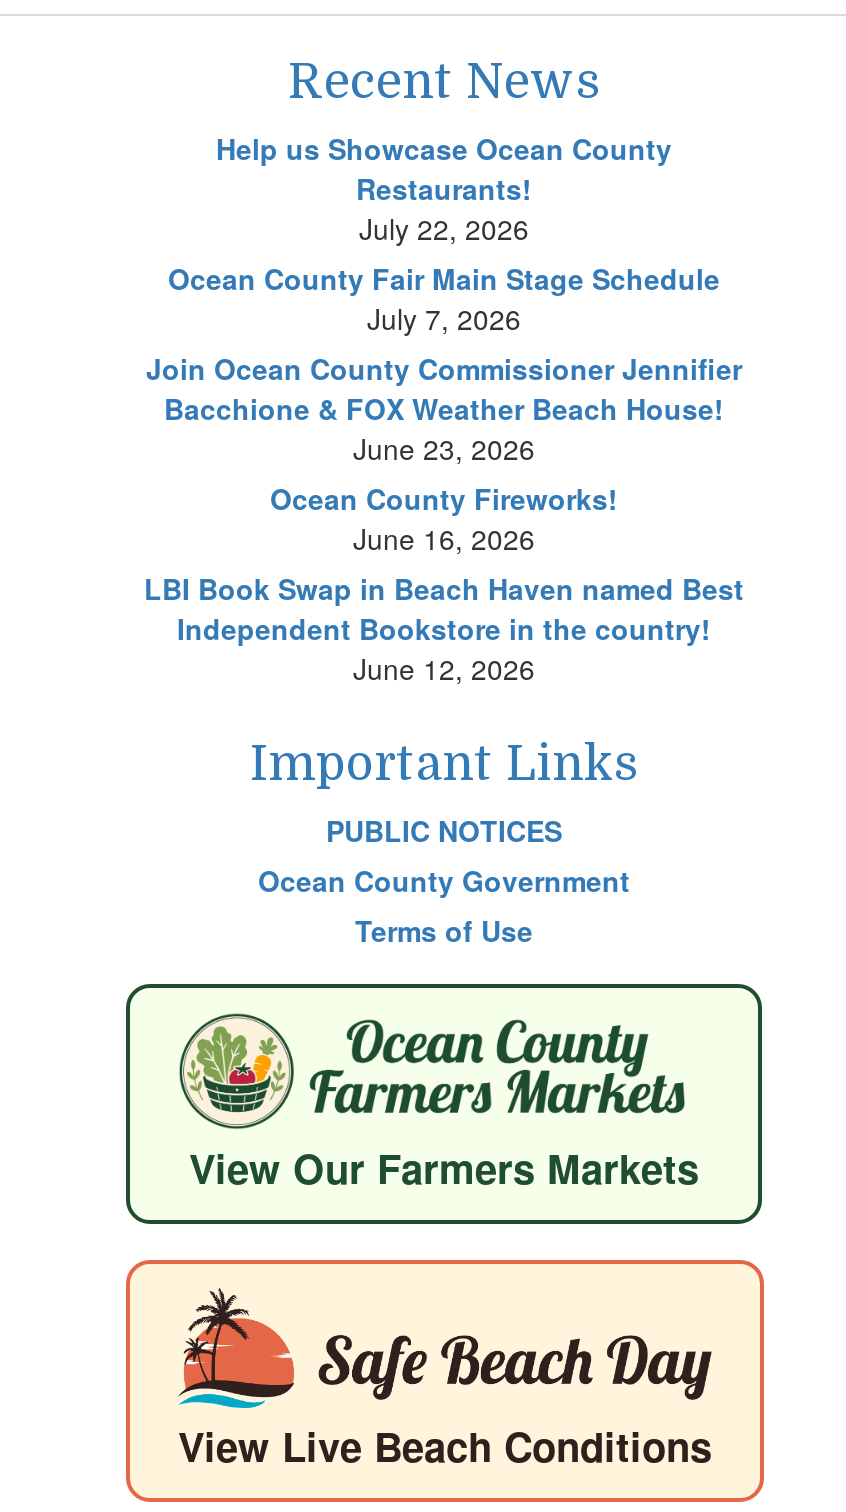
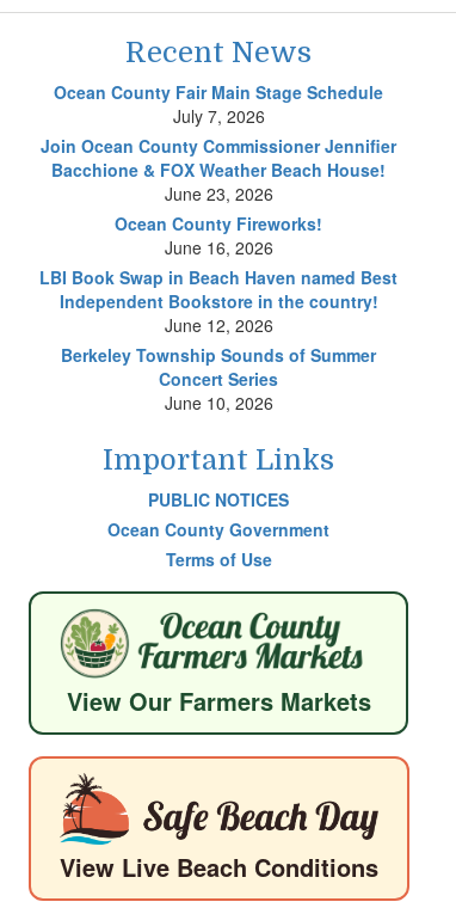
[216,128,672,248] Help us Showcase Ocean County | Restaurants! | July 22, 2026 -> none
moved [144,258,744,688] -> [39,80,398,337]: Ocean County Fair Main Stage Schedule | July 7, 2026 | Join Ocean County Commissioner Jennifier | ... | Independent Bookstore in the country! | June 12, 2026
none -> [61,343,376,414] Berkeley Township Sounds of Summer | Concert Series | June 10, 2026

